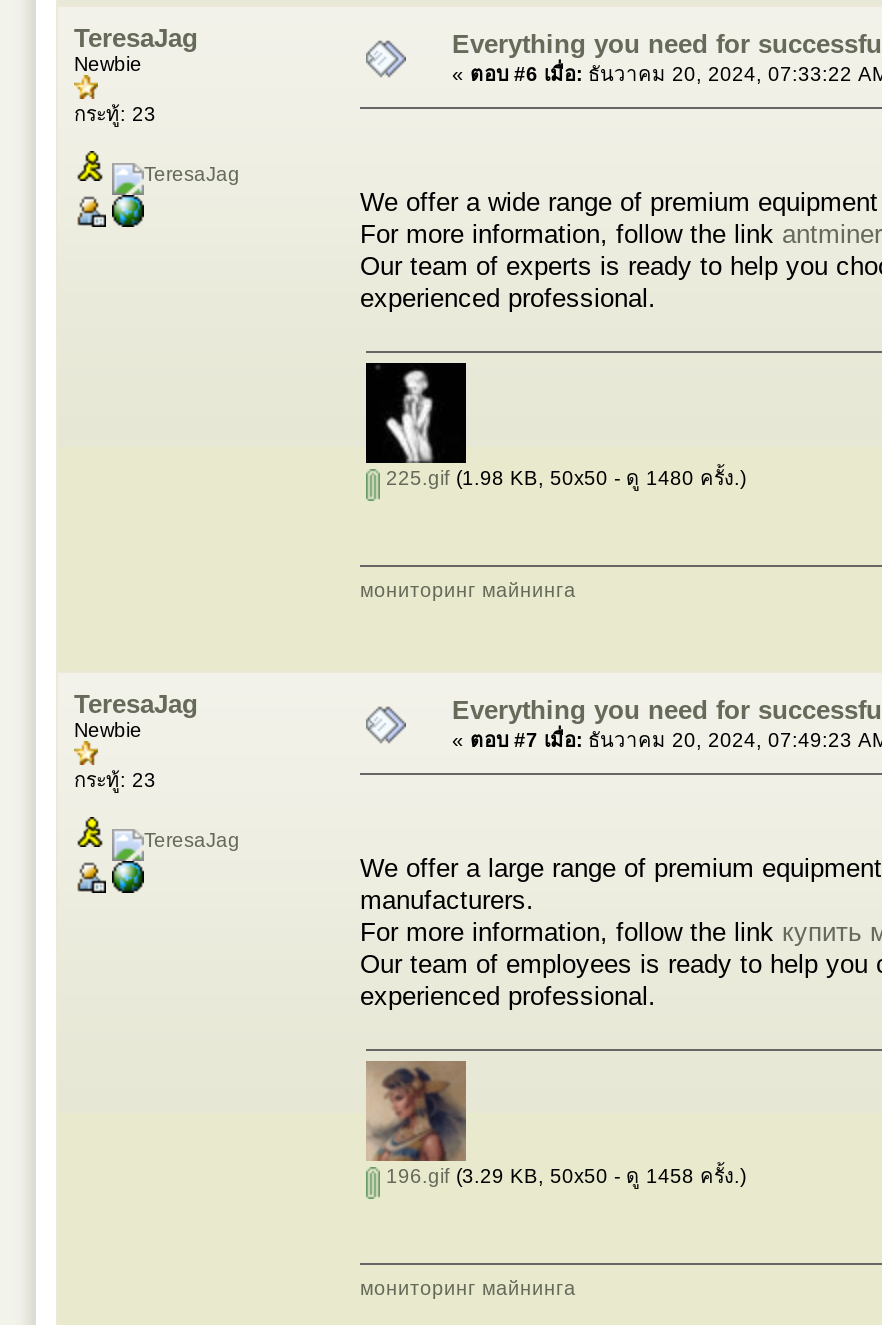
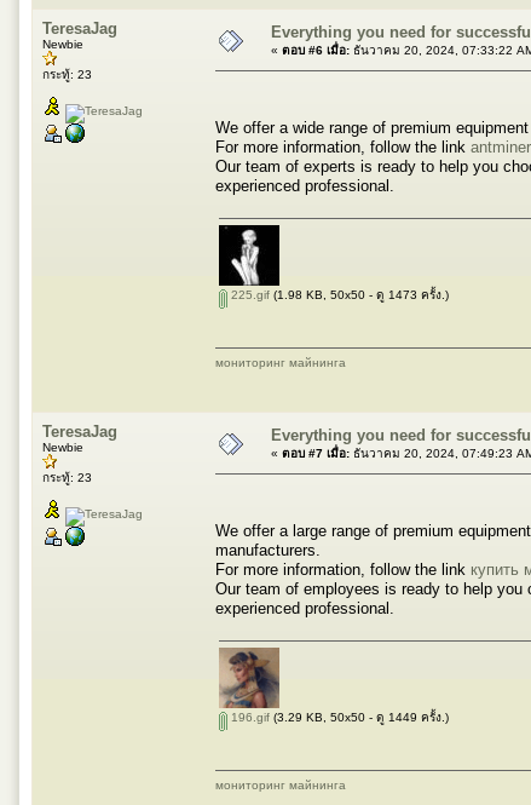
[380,467,746,489] 225.gif (1.98 KB, 50x50 - ดู 1480 ครั้ง.) -> [227,288,449,301] 225.gif (1.98 KB, 50x50 - ดู 1473 ครั้ง.)
[380,1165,746,1187] 196.gif (3.29 KB, 50x50 - ดู 1458 ครั้ง.) -> [227,710,449,724] 196.gif (3.29 KB, 50x50 - ดู 1449 ครั้ง.)

